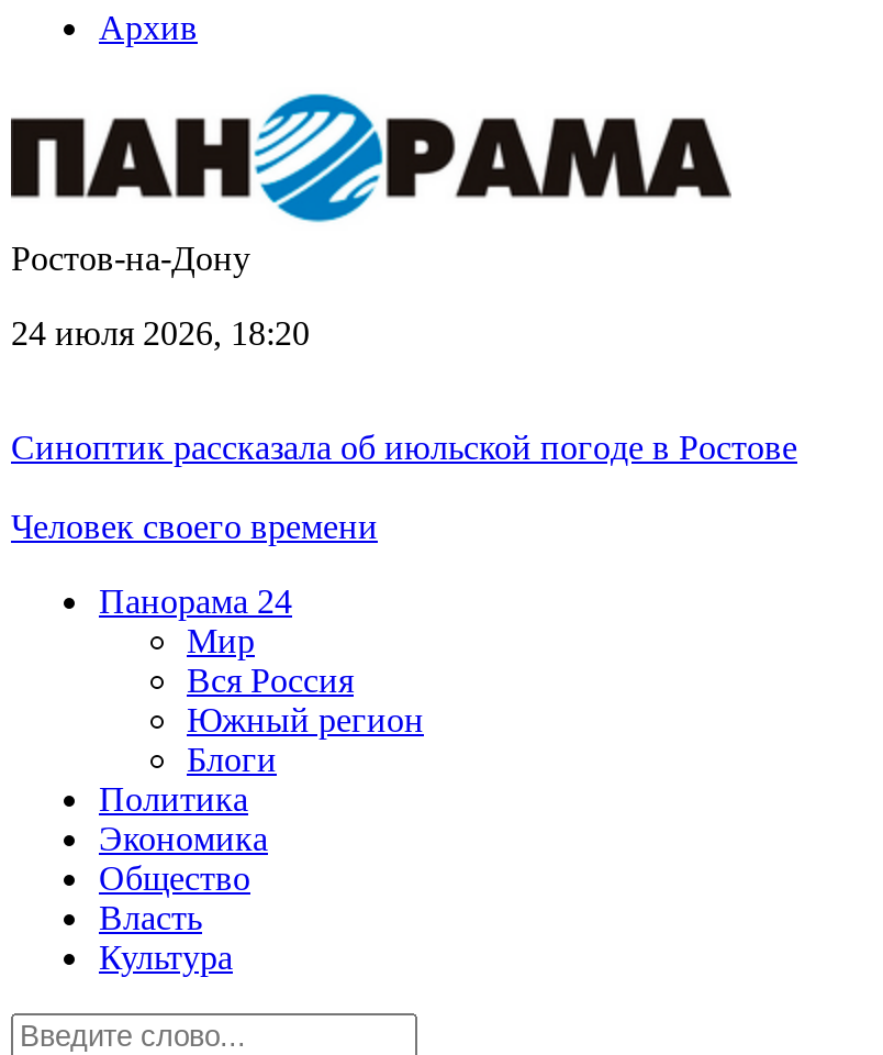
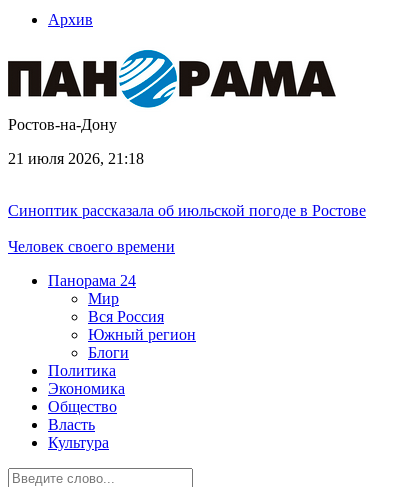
[11,315,310,352] 24 июля 2026, 18:20 -> [8,150,144,167] 21 июля 2026, 21:18

